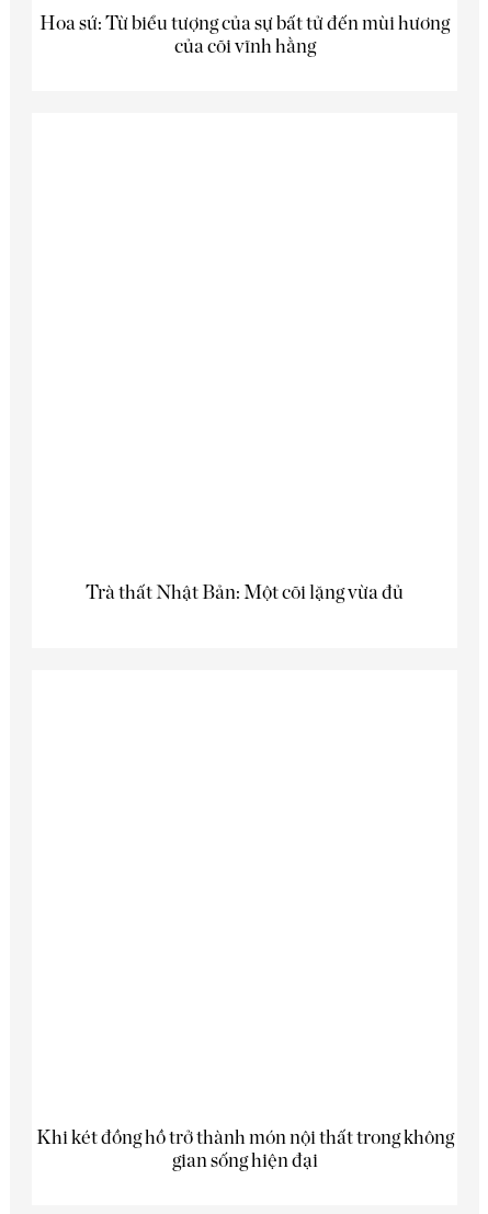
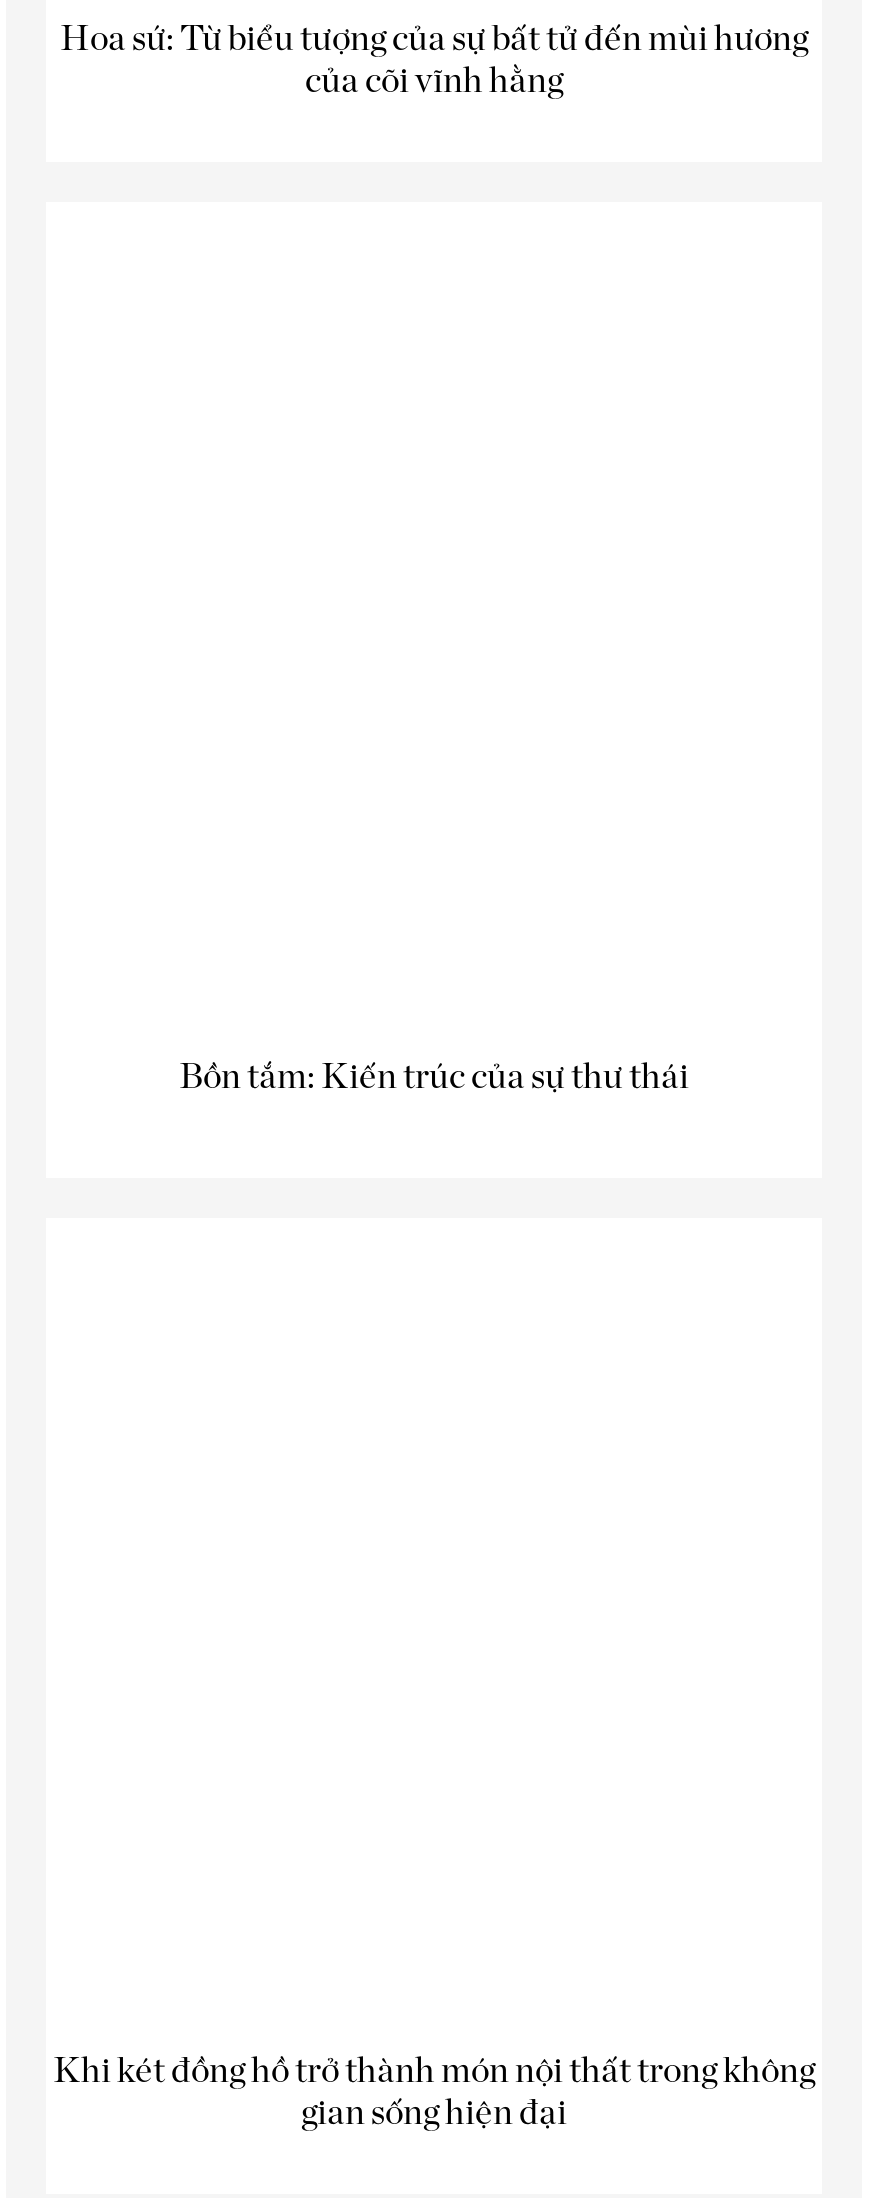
[86,583,404,603] Trà thất Nhật Bản: Một cõi lặng vừa đủ -> [179,1060,689,1096] Bồn tắm: Kiến trúc của sự thư thái

